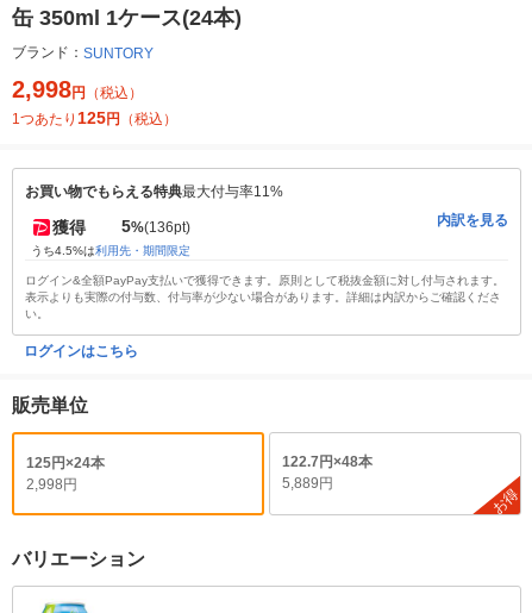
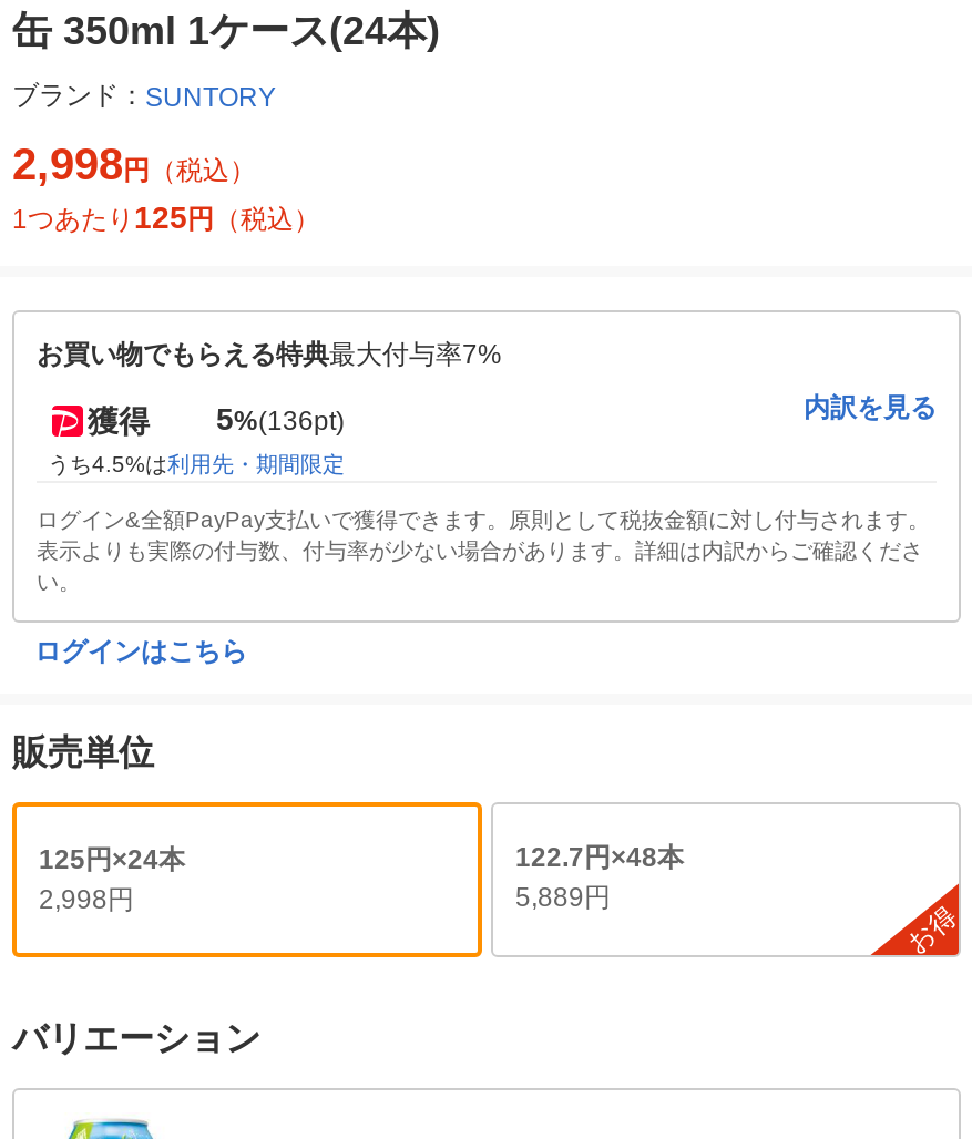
[25,184,283,200] お買い物でもらえる特典最大付与率11% -> [37,340,502,371] お買い物でもらえる特典最大付与率7%

